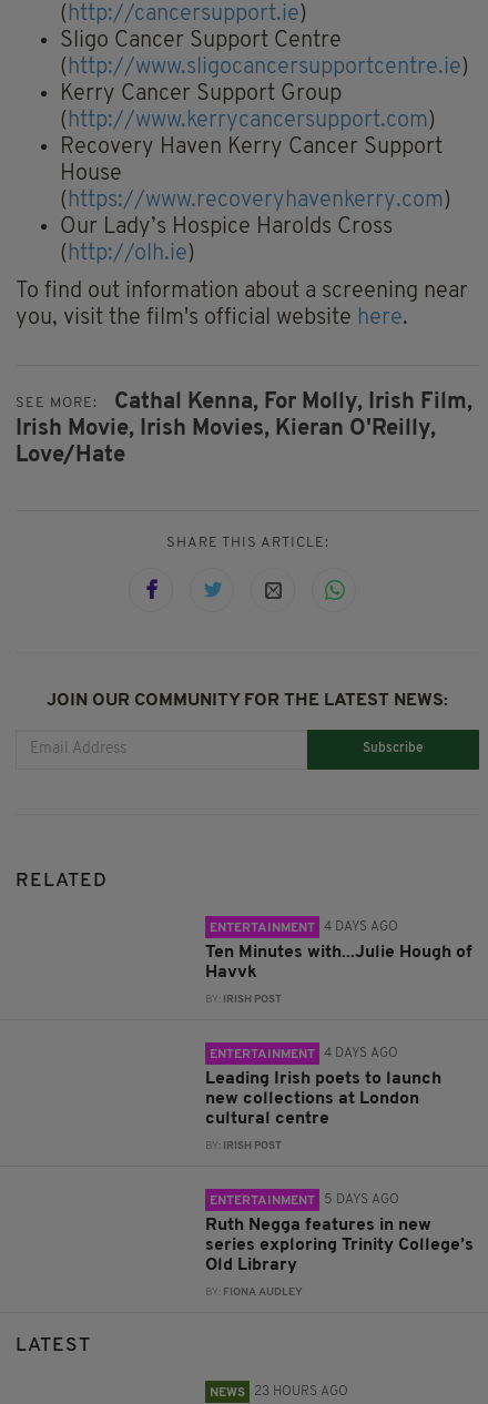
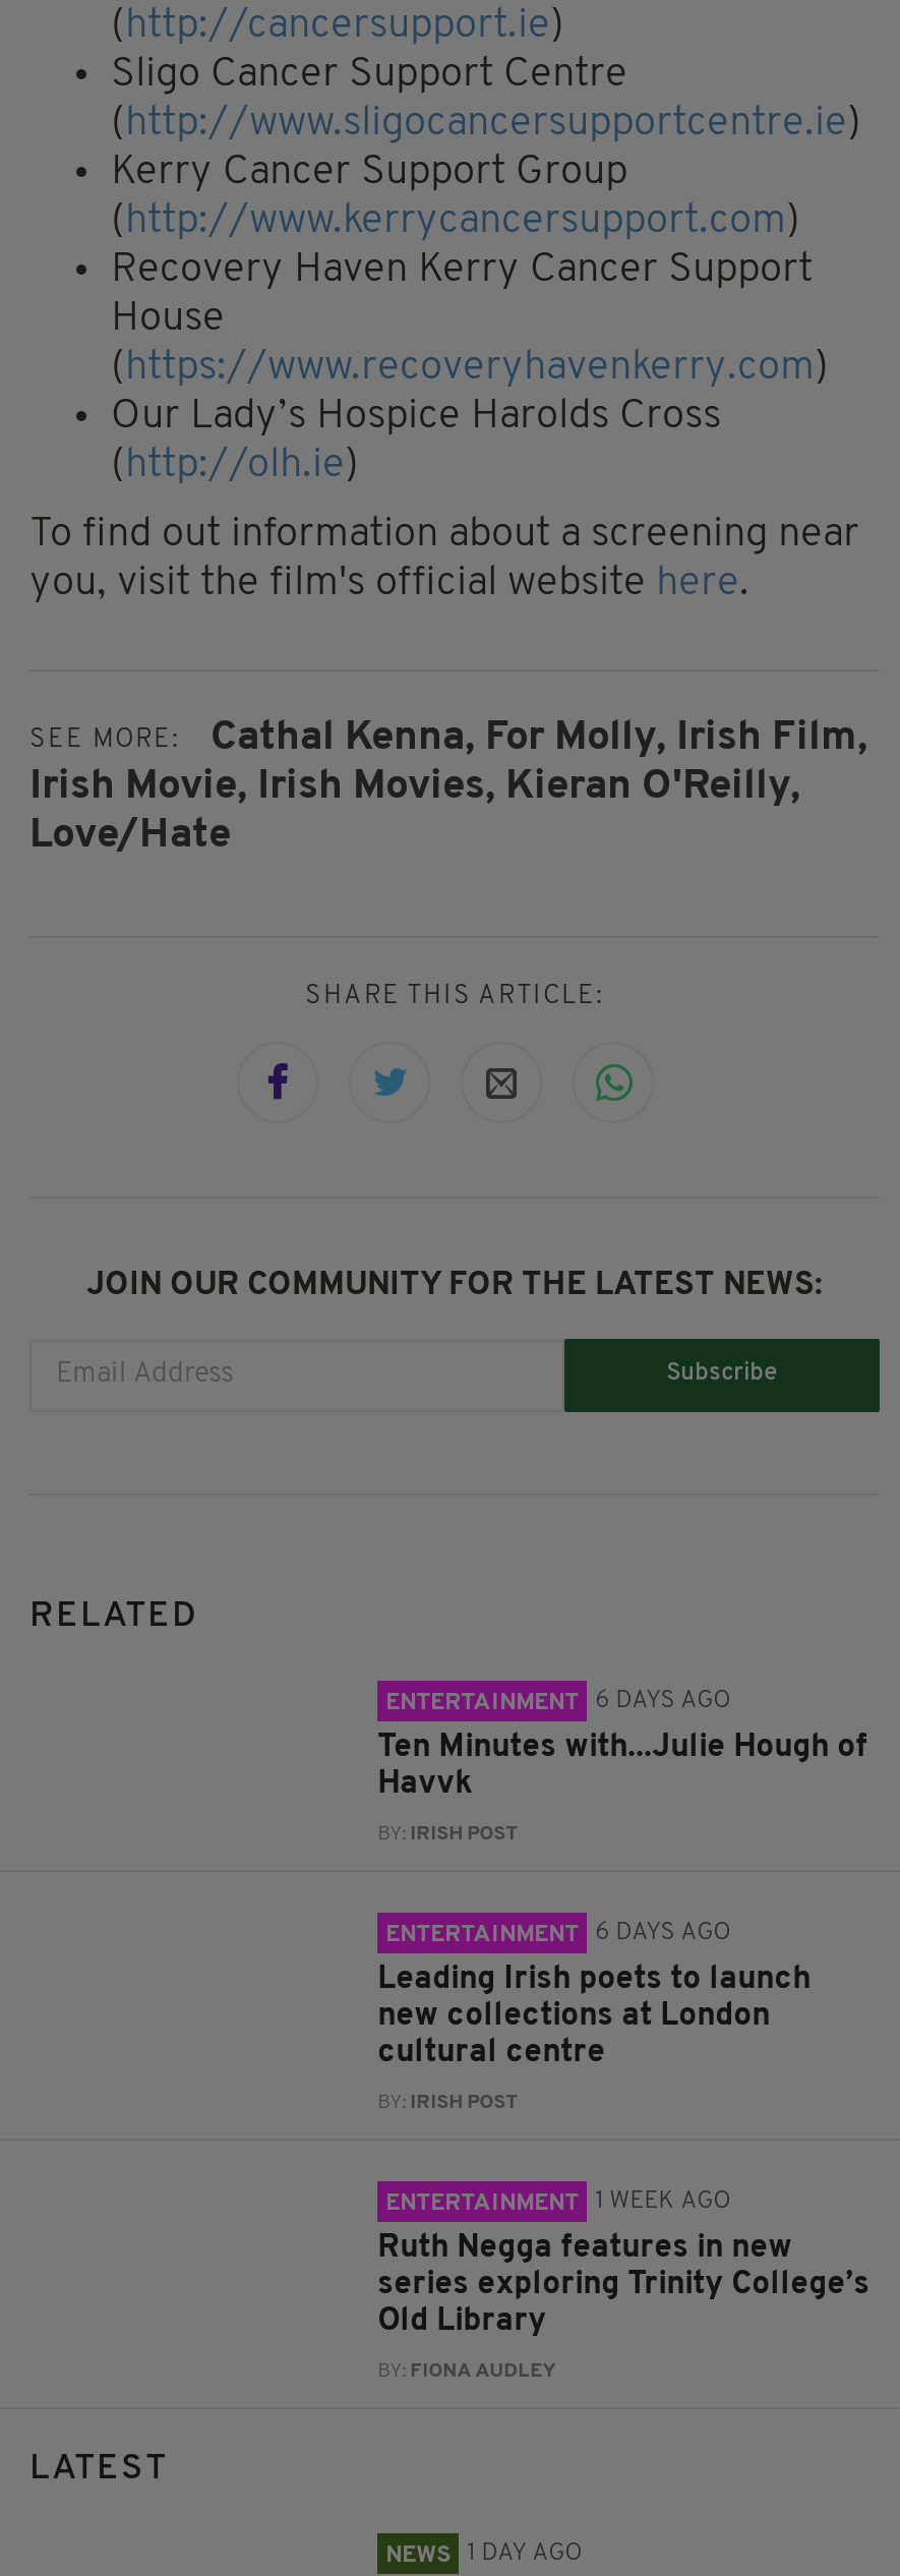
[210,920,398,934] ENTERTAINMENT 4 DAYS AGO -> [386,1688,731,1714] ENTERTAINMENT 6 DAYS AGO
[210,1046,398,1061] ENTERTAINMENT 4 DAYS AGO -> [386,1920,731,1946] ENTERTAINMENT 6 DAYS AGO
[210,1193,399,1207] ENTERTAINMENT 5 DAYS AGO -> [386,2188,731,2215] ENTERTAINMENT 1 WEEK AGO
[210,1385,348,1399] NEWS 23 HOURS AGO -> [386,2540,583,2567] NEWS 1 DAY AGO

